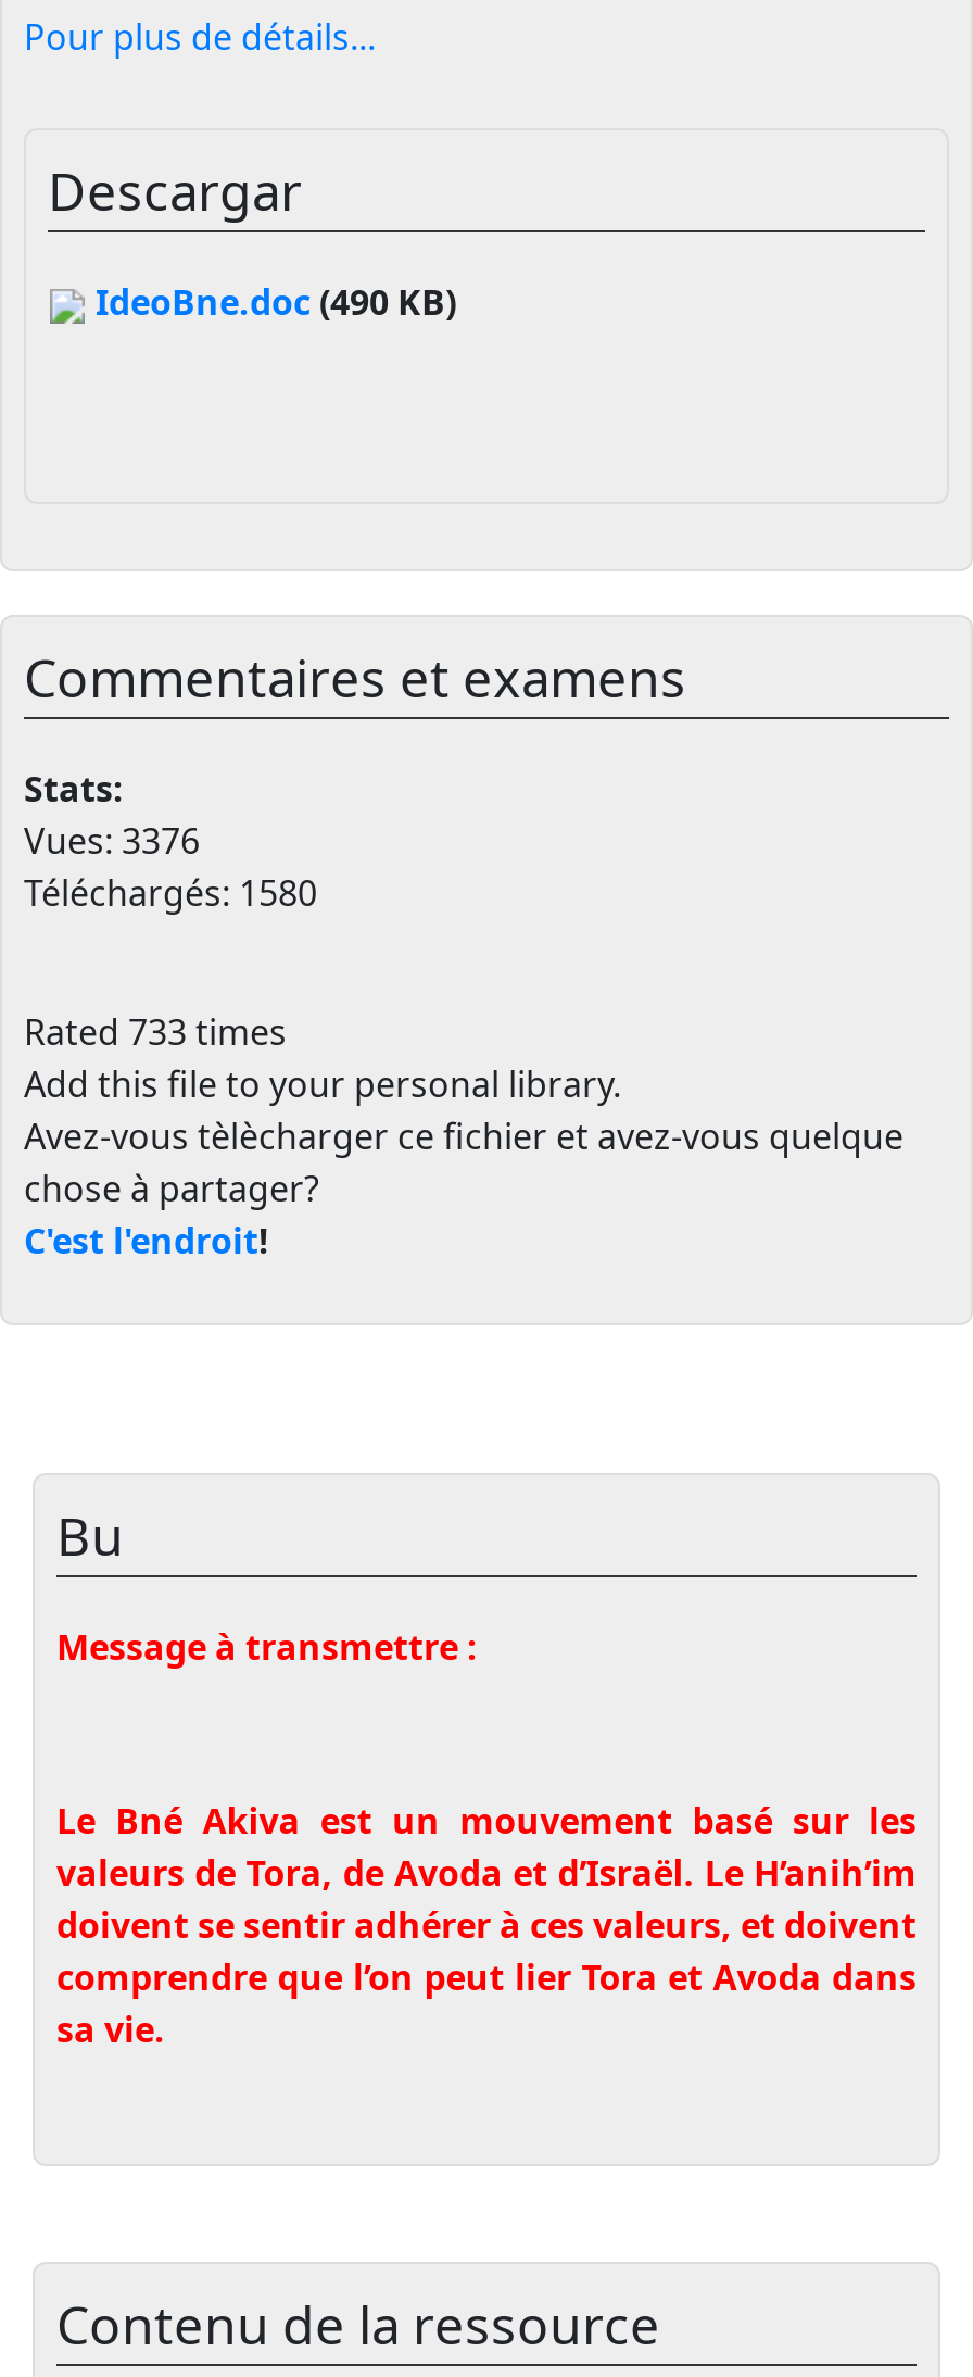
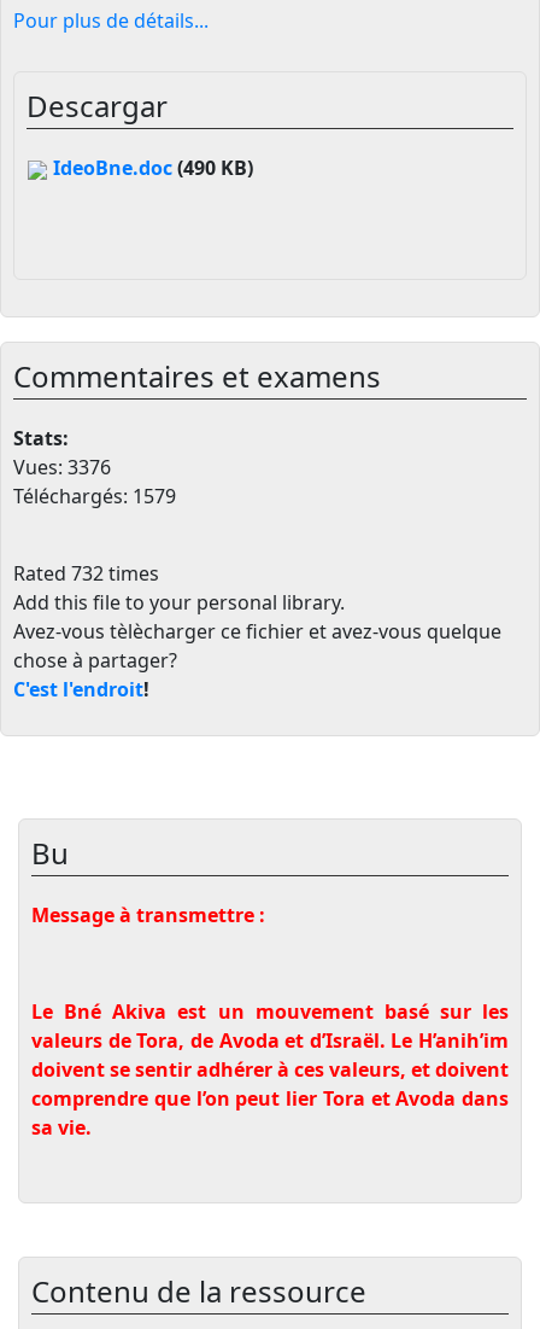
[24,869,317,917] Téléchargés: 1580 -> [13,483,176,509] Téléchargés: 1579
[24,1008,287,1056] Rated 733 times -> [13,560,159,587] Rated 732 times

